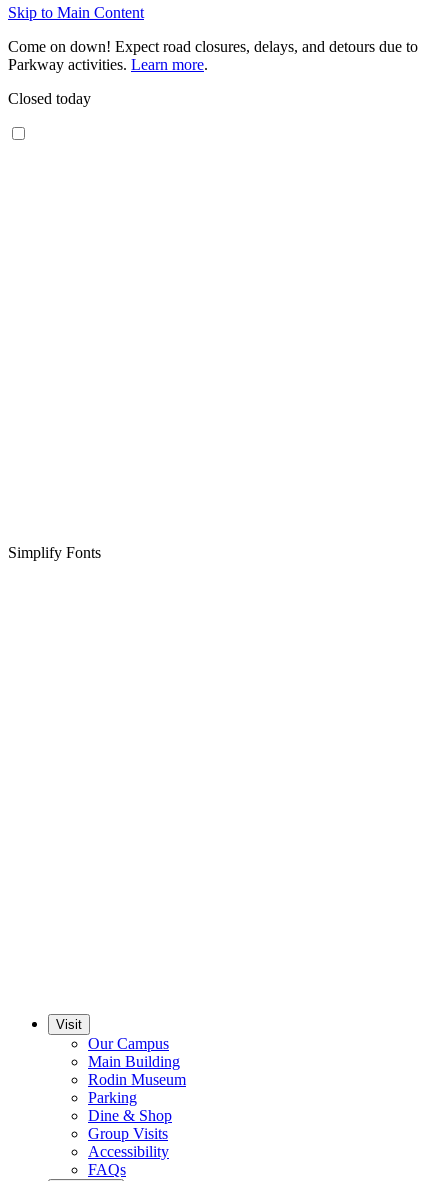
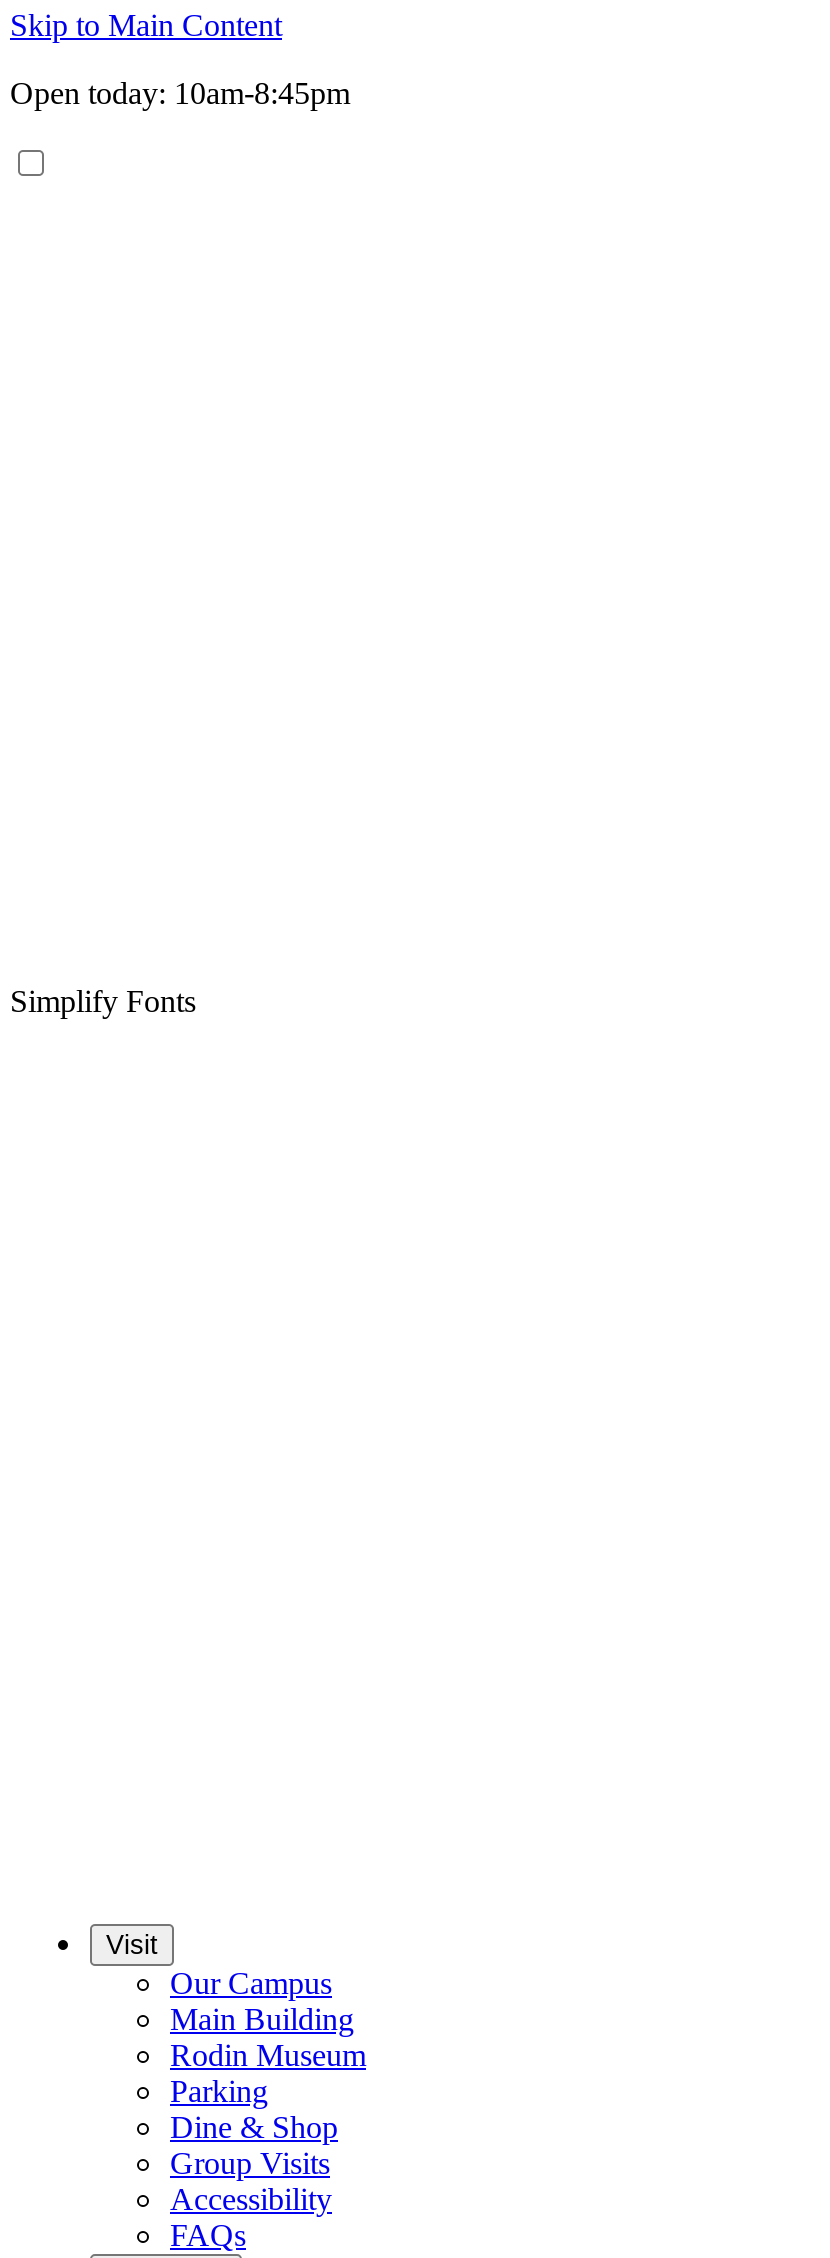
[8,38,418,107] Come on down! Expect road closures, delays, and detours due to | Parkway activities. Learn more. | Closed today -> [10,76,350,110] Open today: 10am-8:45pm

